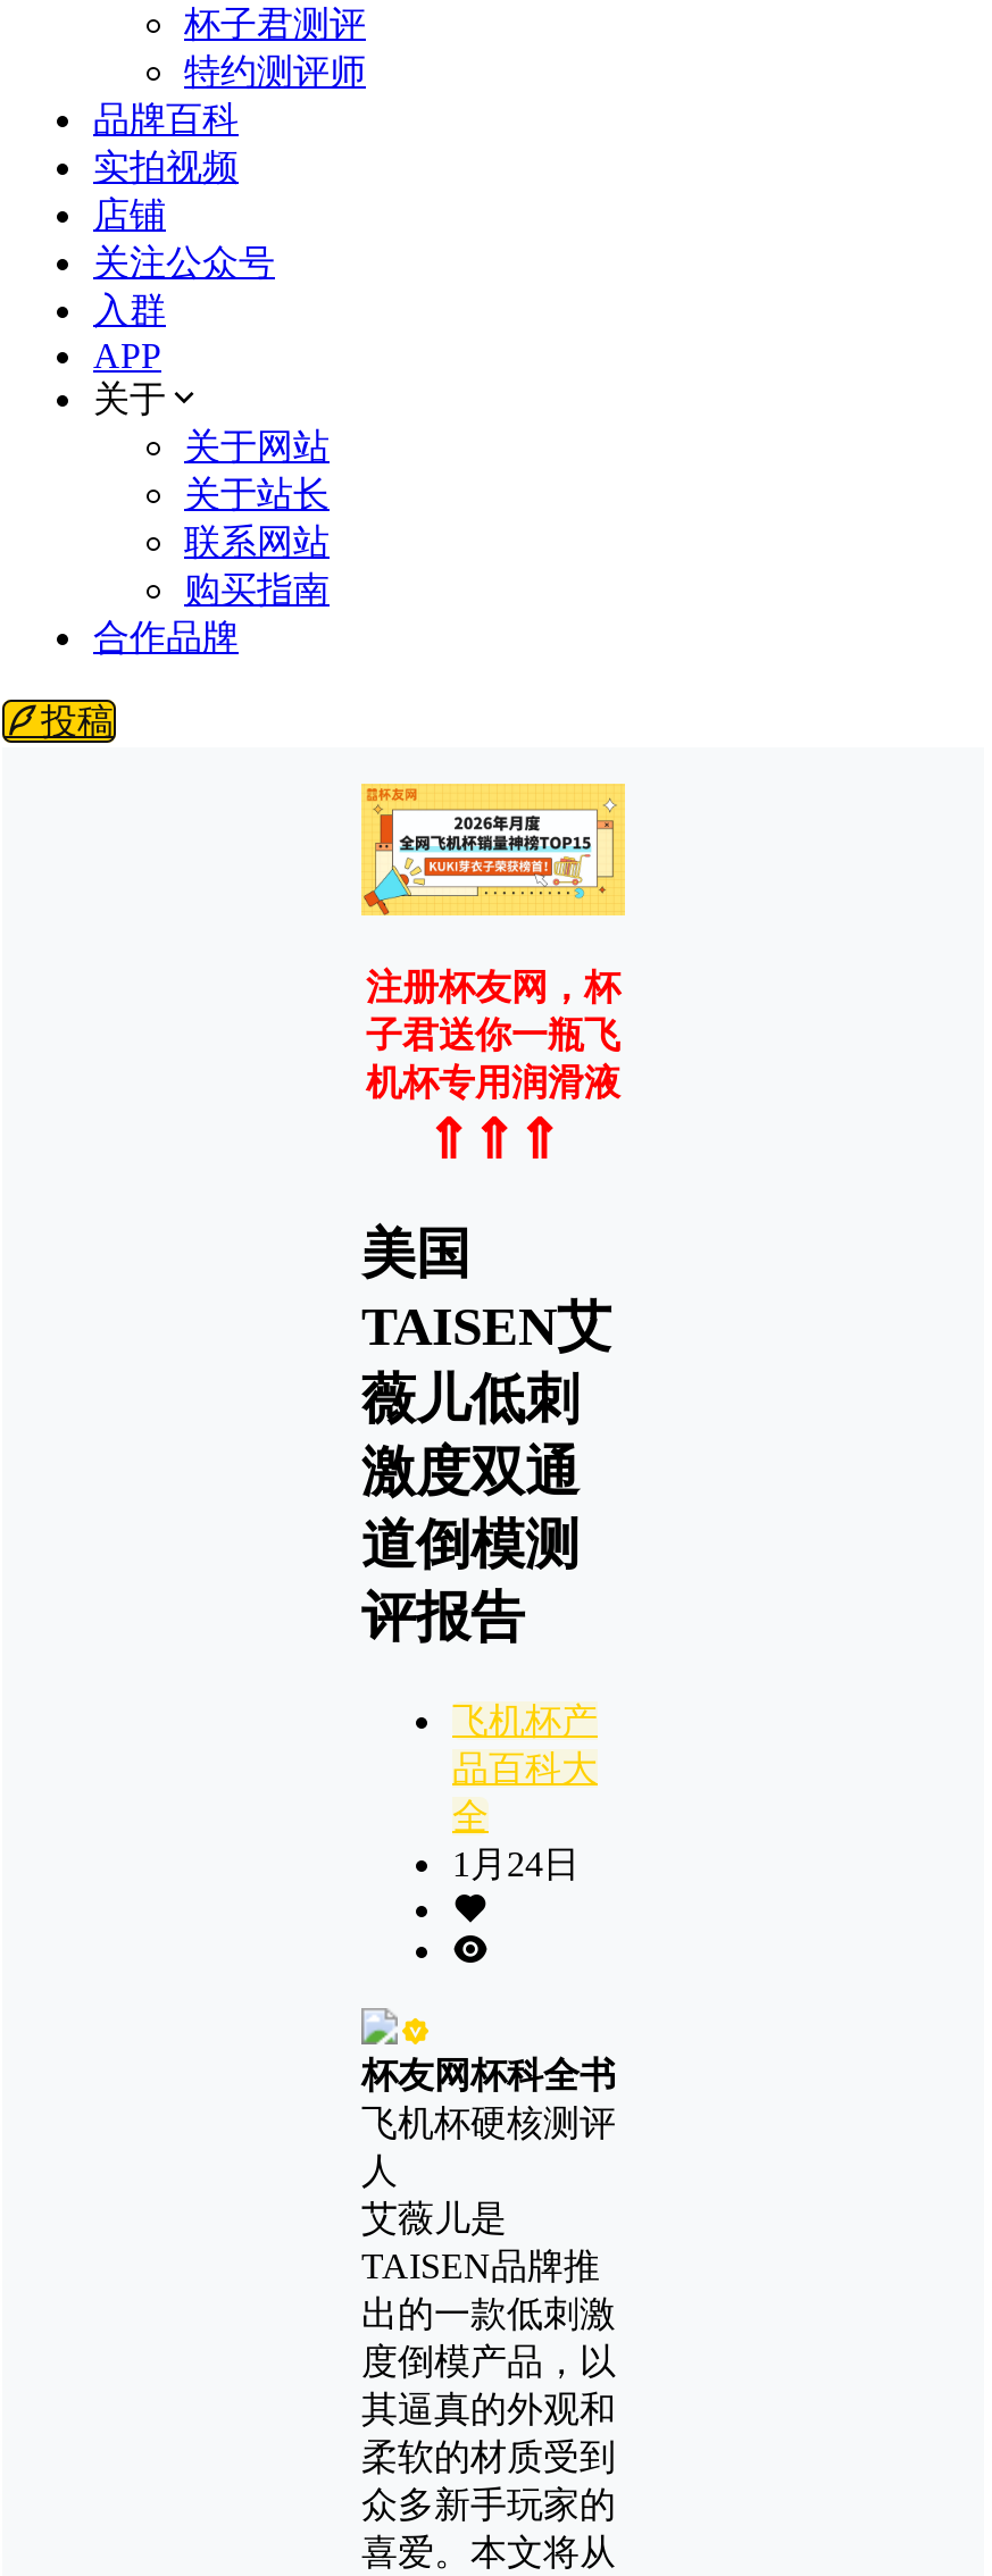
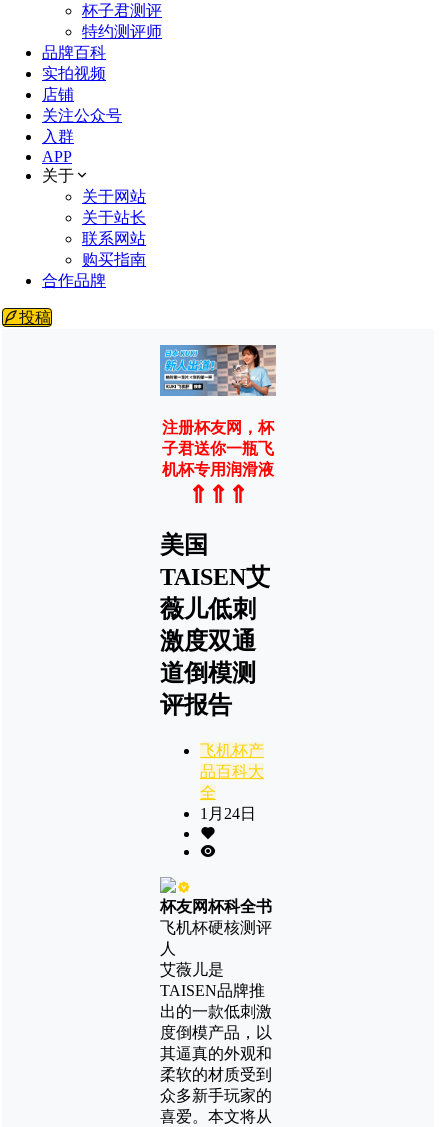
[359,781,627,918] [image] -> [159,344,277,397] [image]

